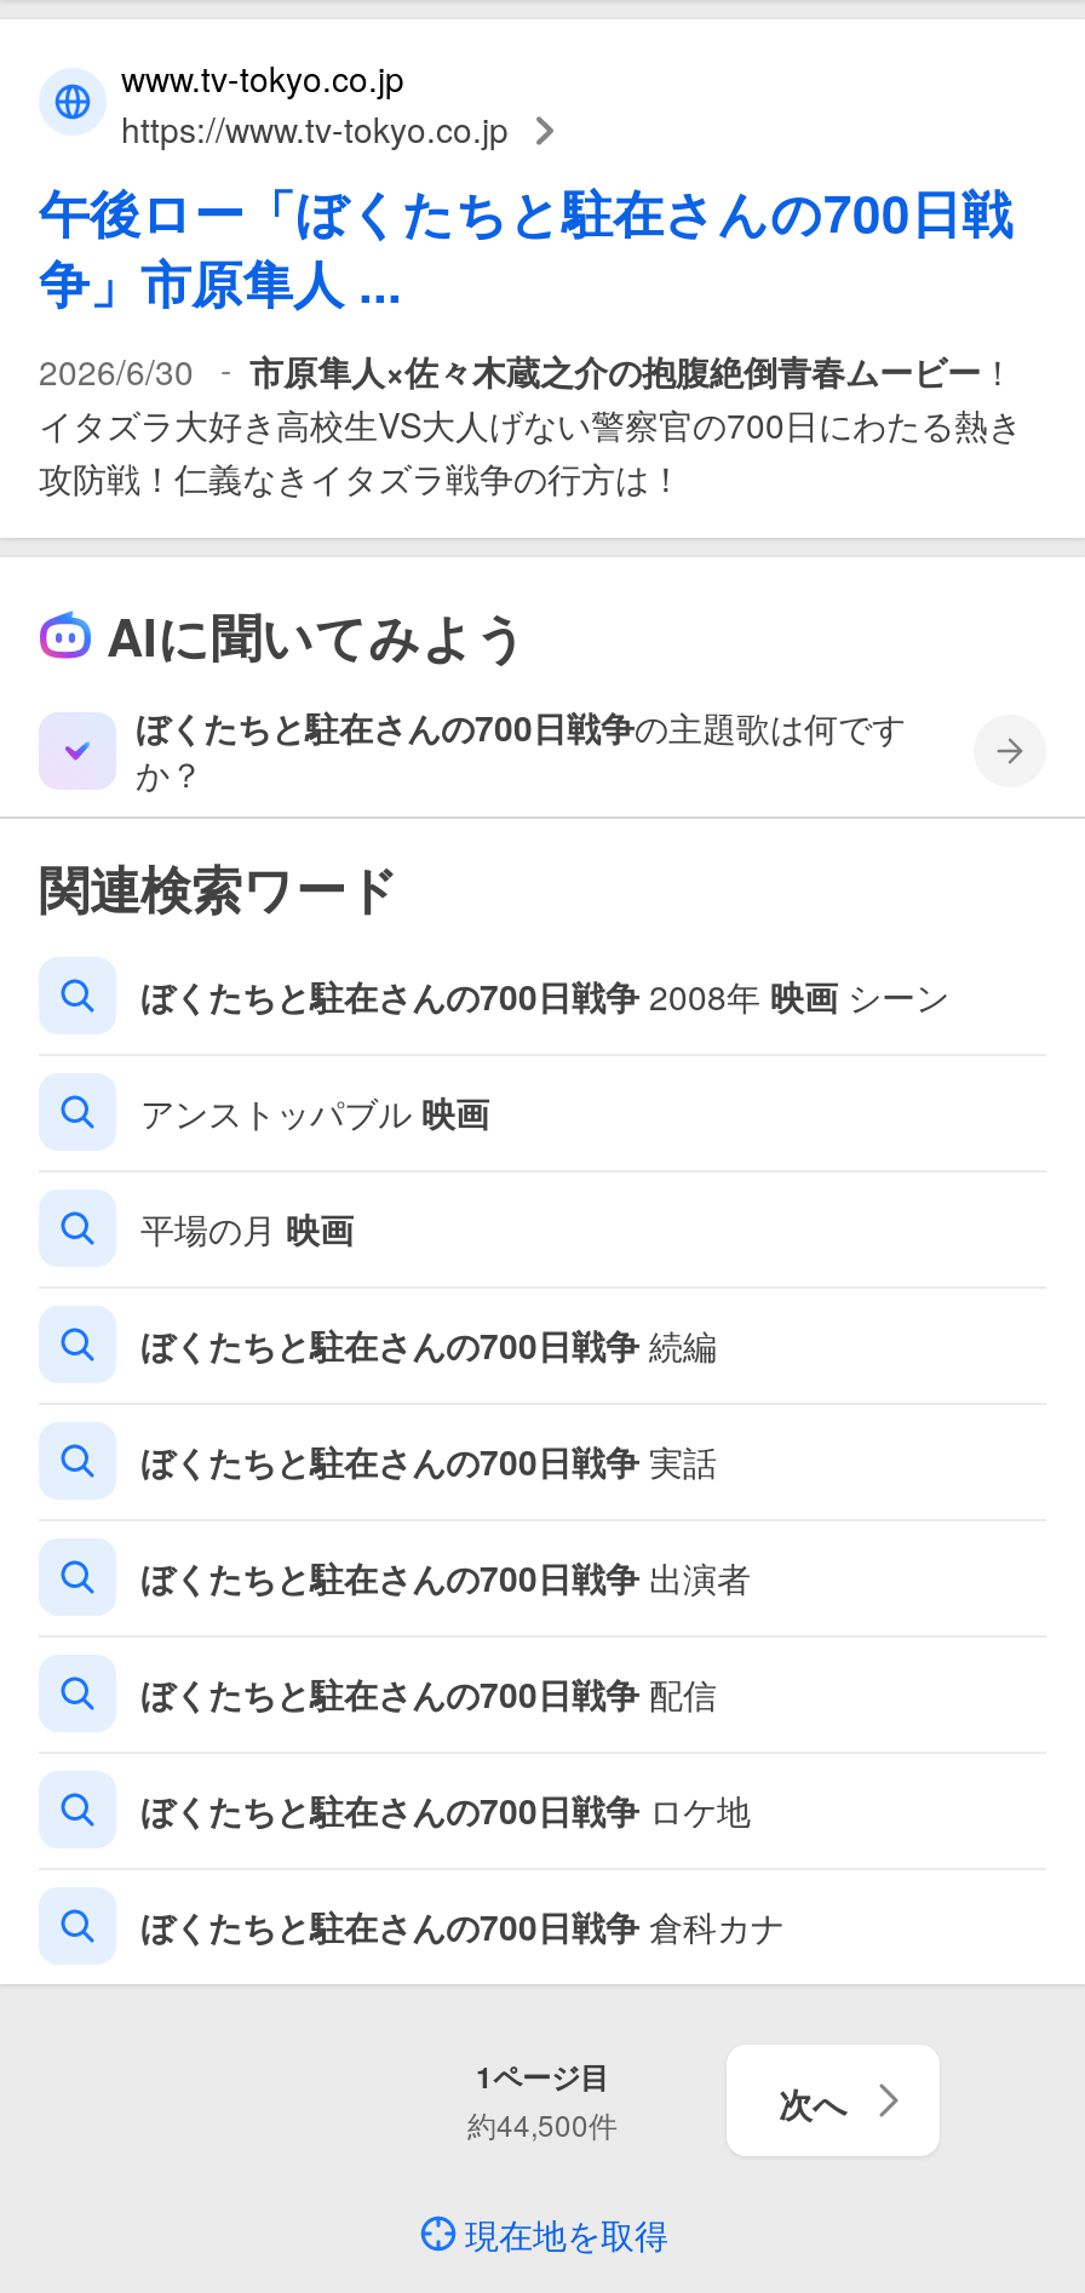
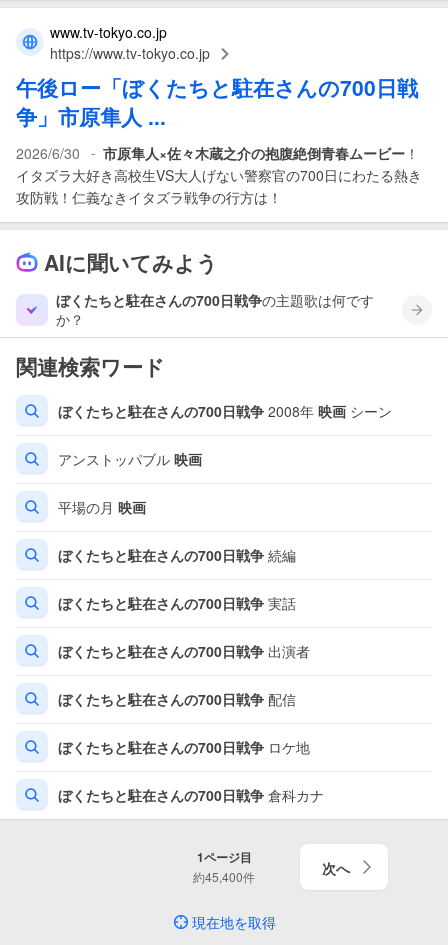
[467,2103,618,2144] 約44,500件 -> [193,868,255,885] 約45,400件

